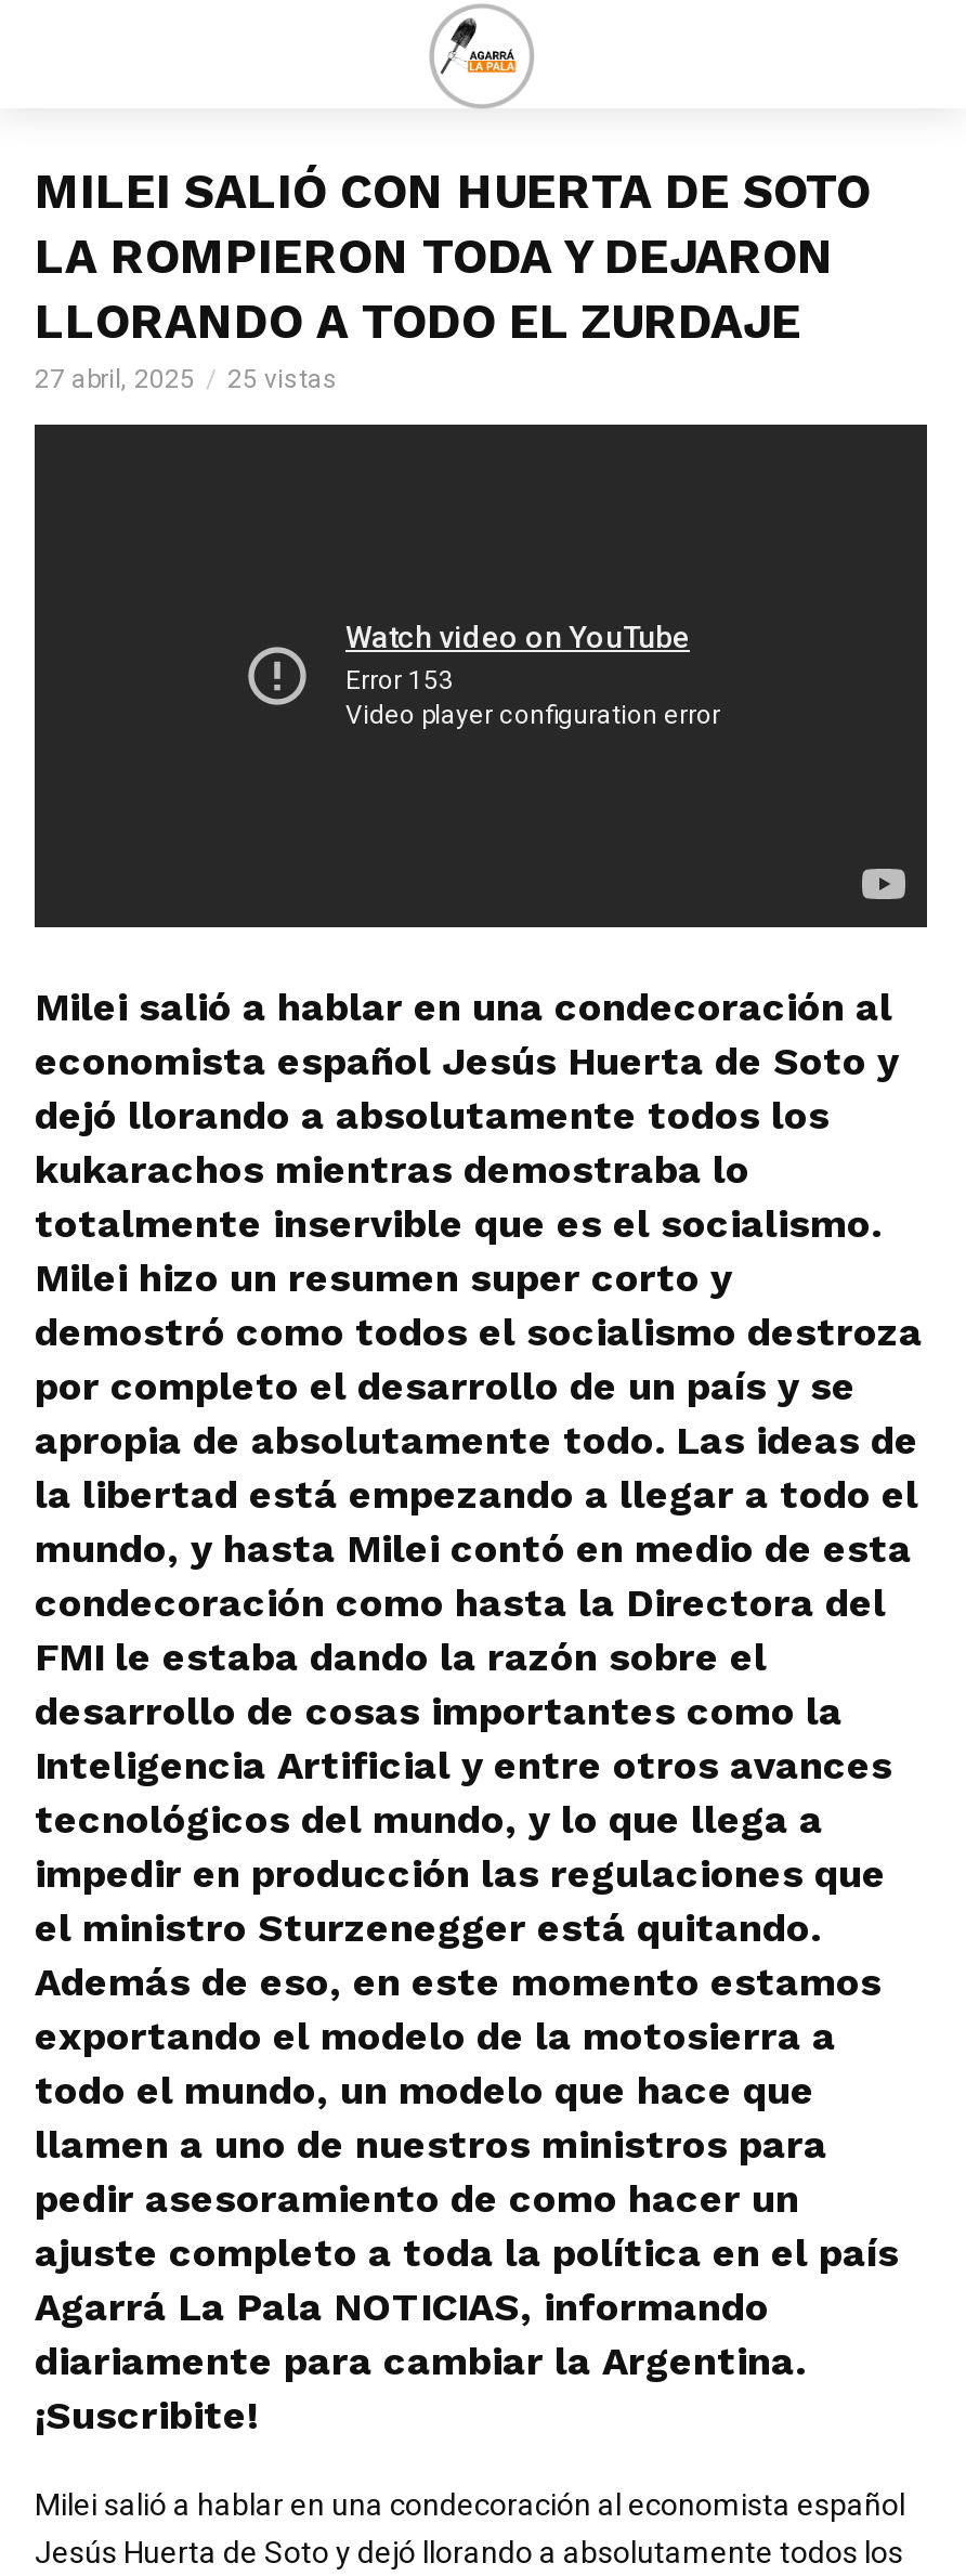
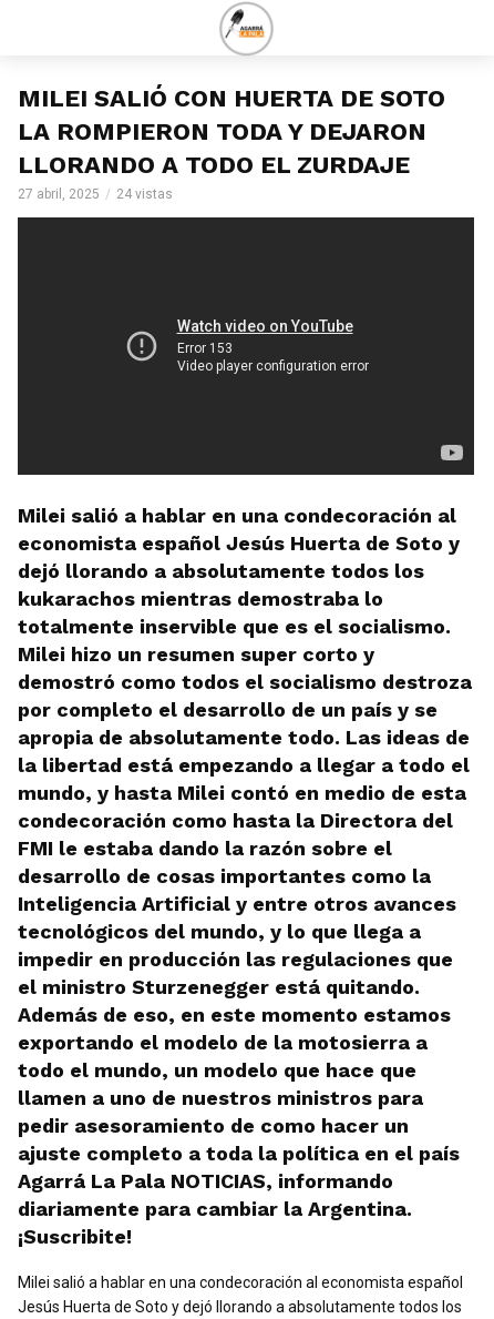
[35,364,338,394] 27 abril, 2025 25 vistas -> [18,186,173,202] 27 abril, 2025 24 vistas

